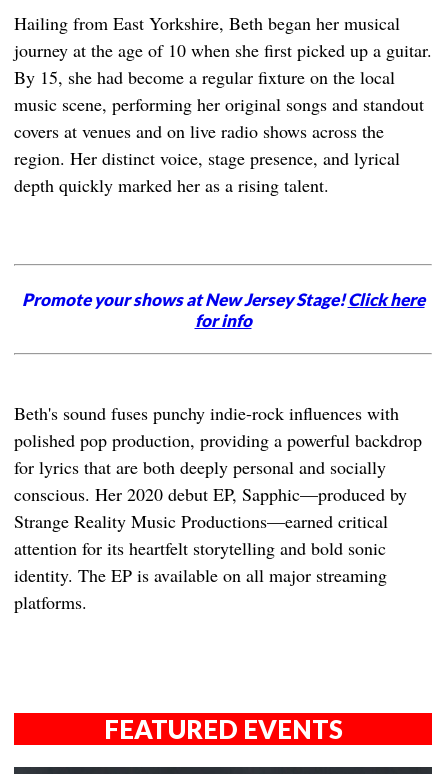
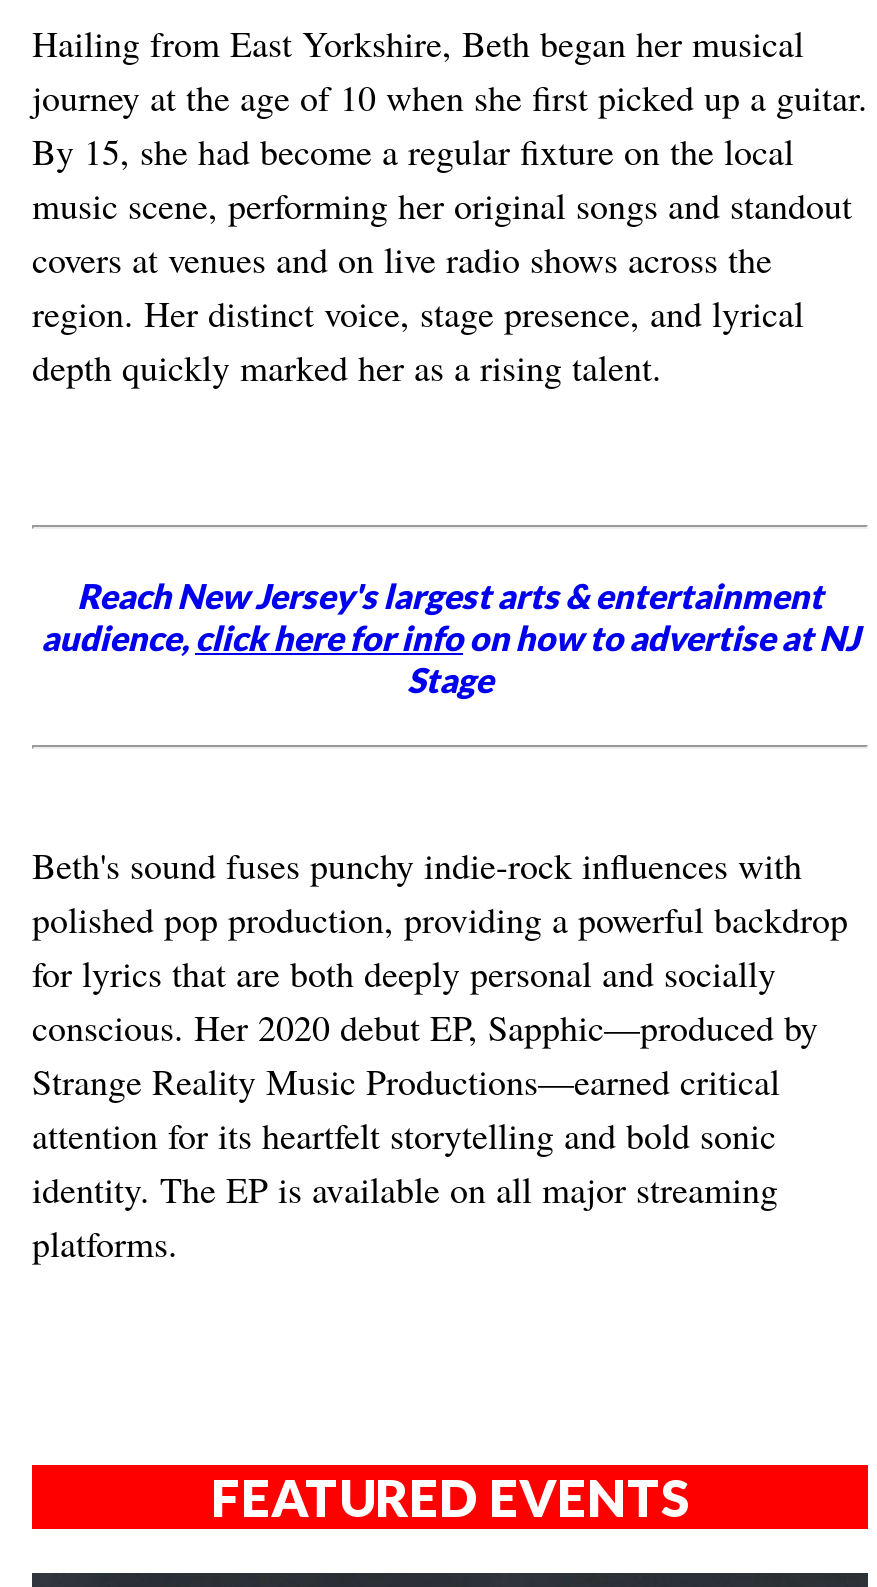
[21,289,424,331] Promote your shows at New Jersey Stage!Click here | for info -> [41,574,859,700] Reach New Jersey's largest arts & entertainment | audience, click here for infoon how to advertise at NJ | Stage

